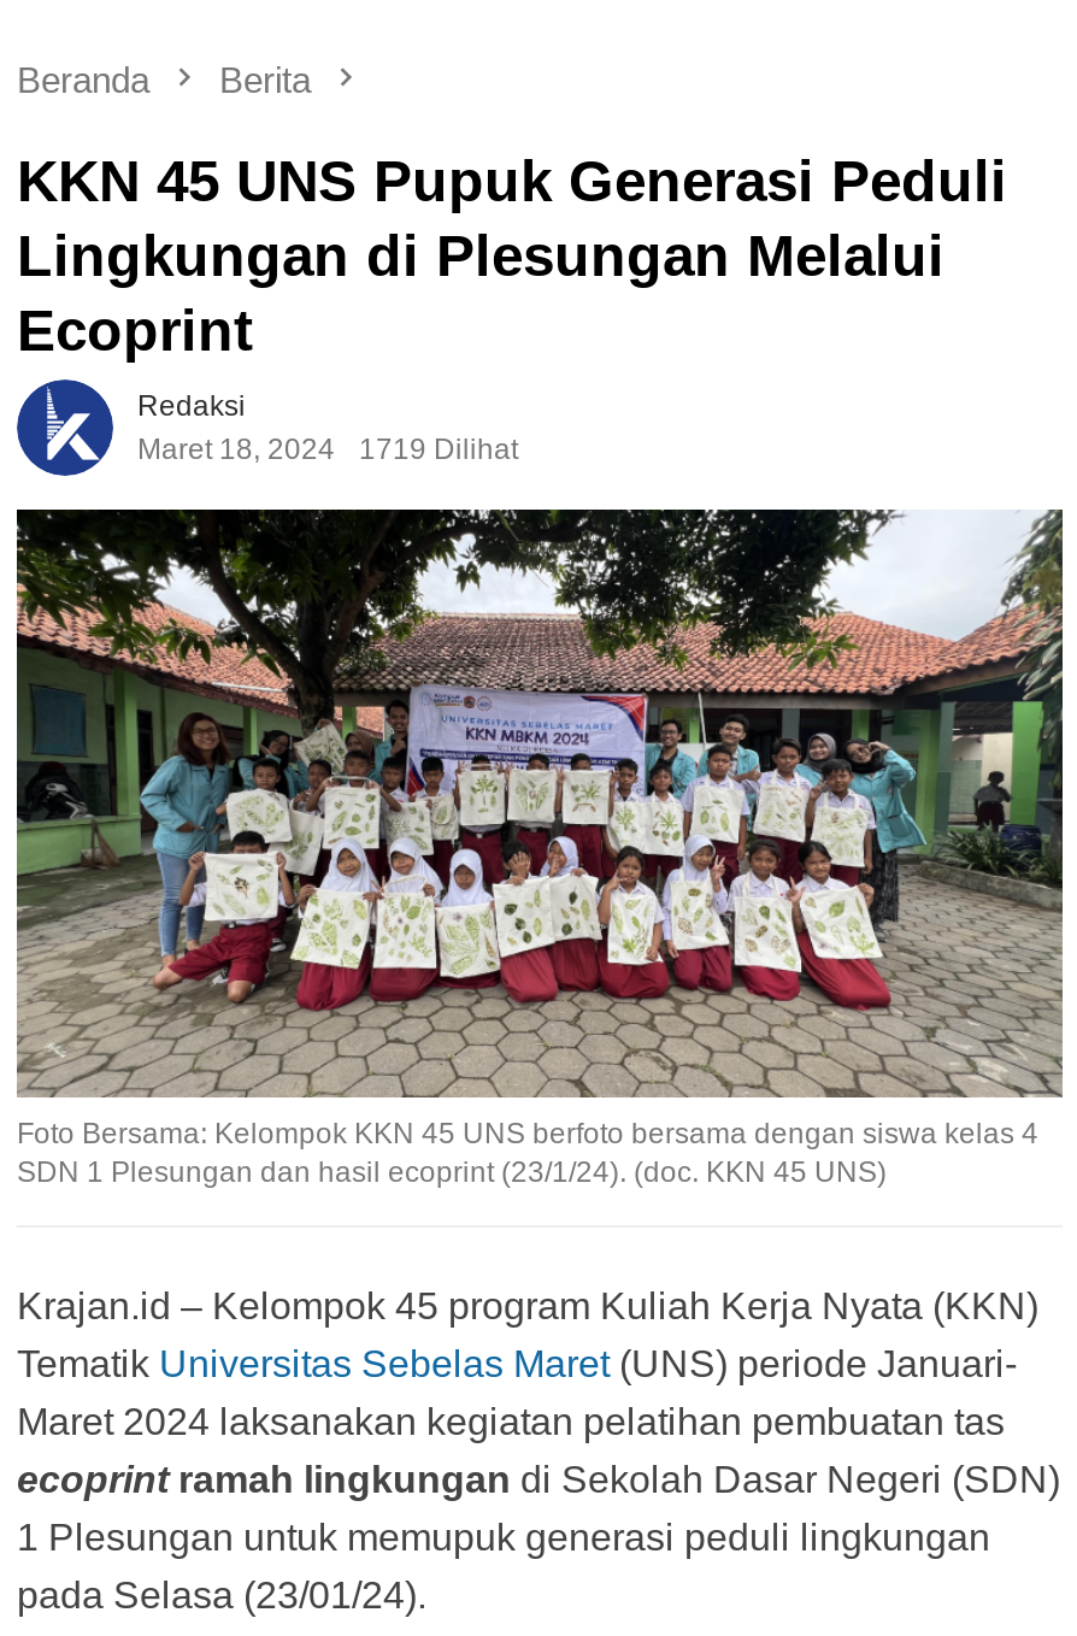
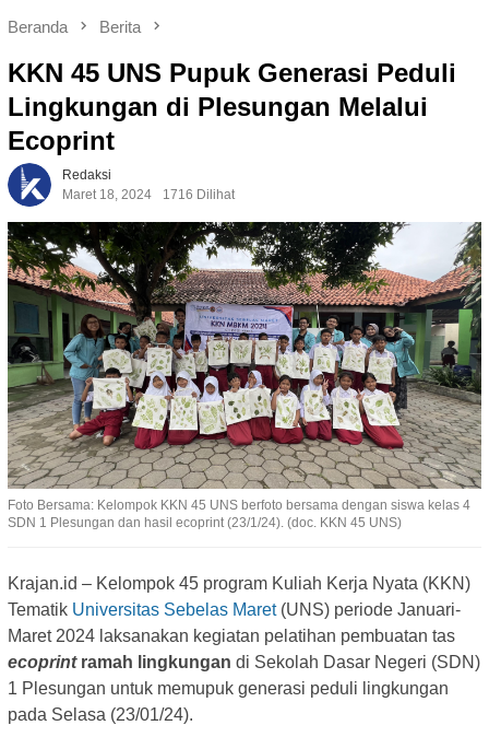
[137,433,518,467] Maret 18, 2024 1719 Dilihat -> [62,187,235,203] Maret 18, 2024 1716 Dilihat

